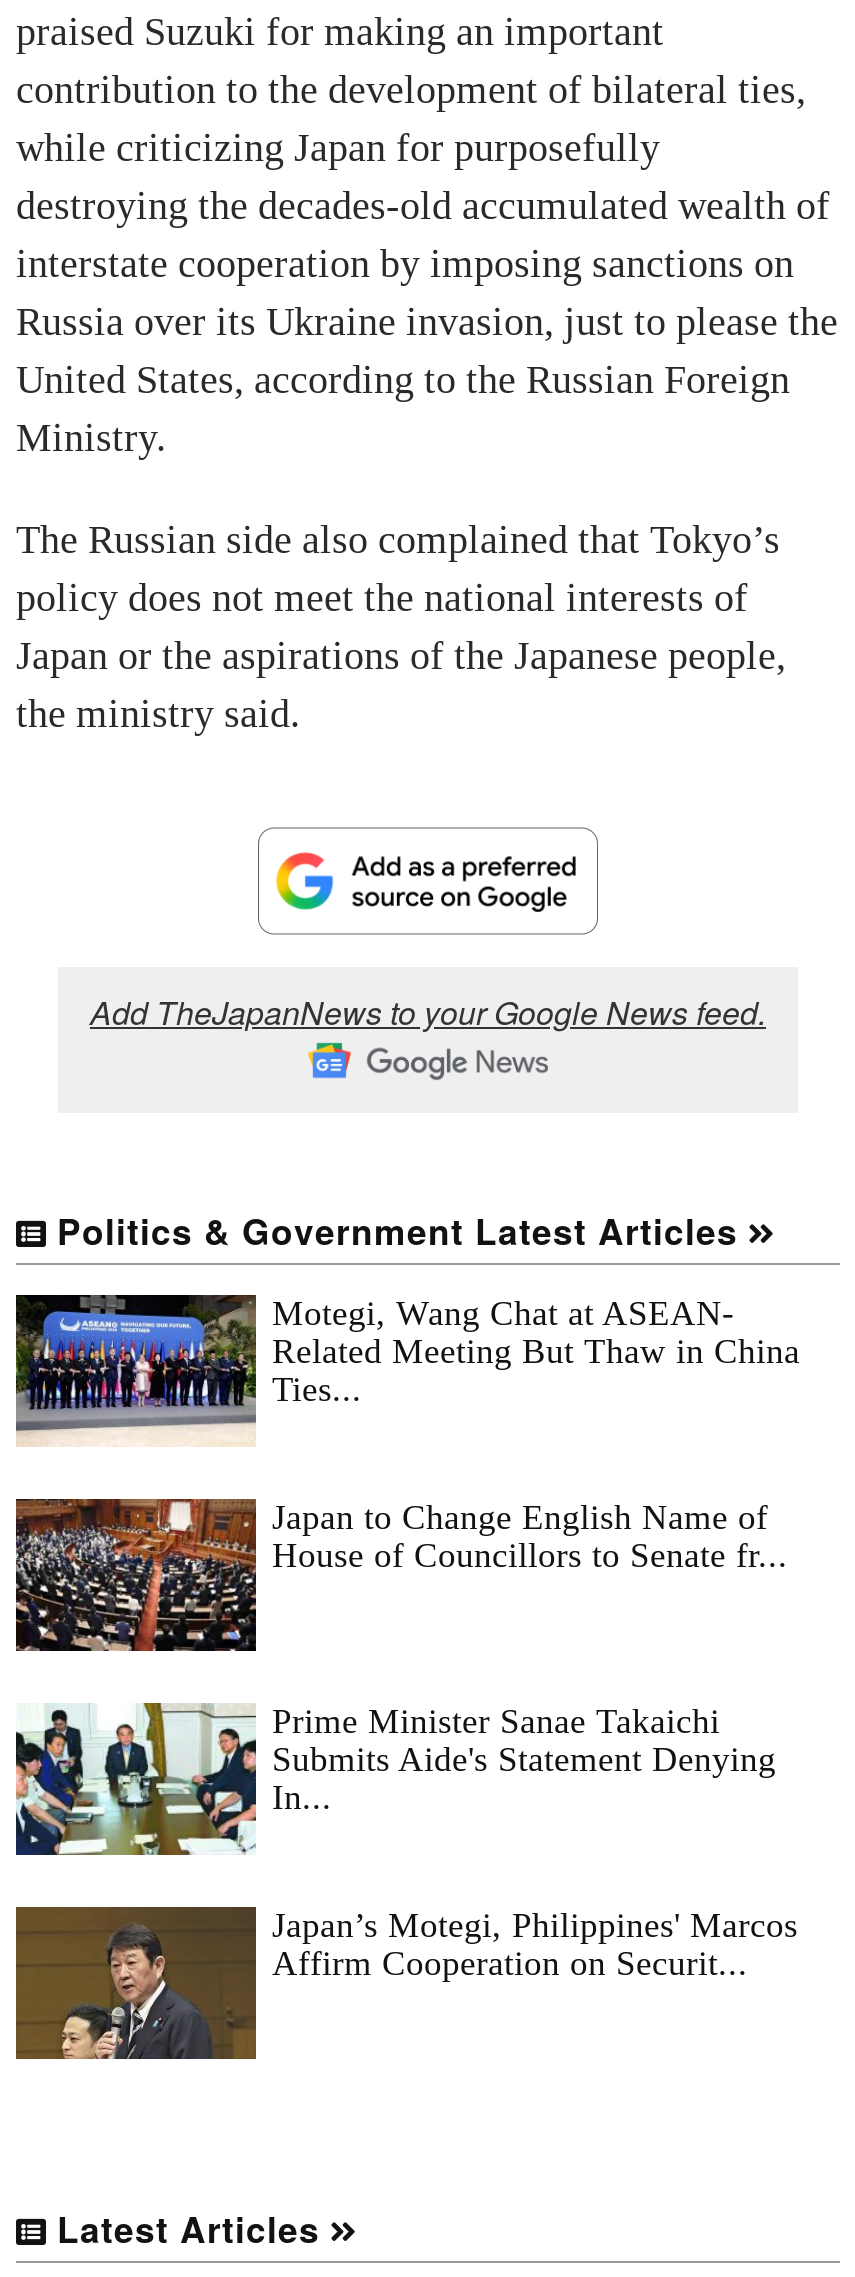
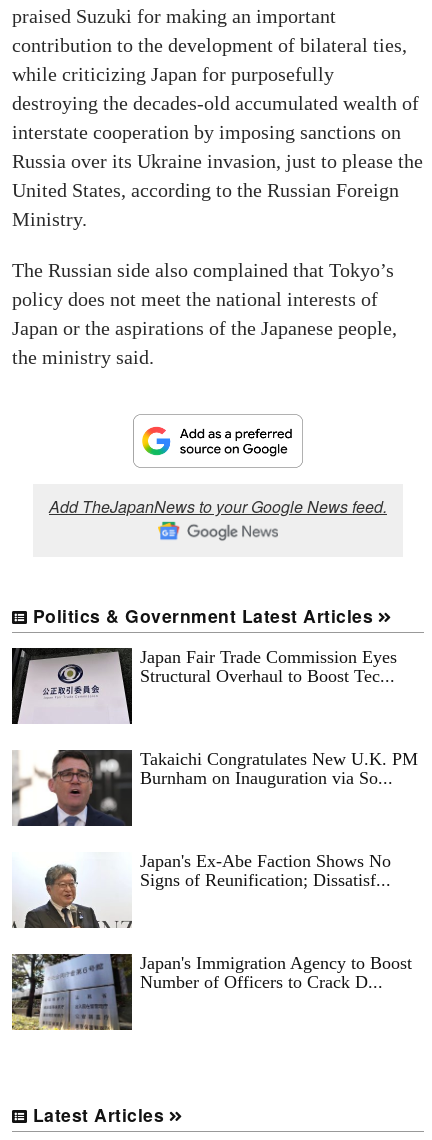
[14,1294,800,1447] [image] | Motegi, Wang Chat at ASEAN- | Related Meeting But Thaw in China | Ties... -> [11,647,397,725] [image] | Japan Fair Trade Commission Eyes | Structural Overhaul to Boost Tec...
[14,1497,788,1653] [image] | Japan to Change English Name of | House of Councillors to Senate fr... -> [12,749,418,827] [image] | Takaichi Congratulates New U.K. PM | Burnham on Inauguration via So...
[14,1701,776,1857] [image] | Prime Minister Sanae Takaichi | Submits Aide's Statement Denying | In... -> [12,851,391,929] [image] | Japan's Ex-Abe Faction Shows No | Signs of Reunification; Dissatisf...
[14,1905,798,2061] [image] | Japan’s Motegi, Philippines' Marcos | Affirm Cooperation on Securit... -> [11,953,412,1031] [image] | Japan's Immigration Agency to Boost | Number of Officers to Crack D...

